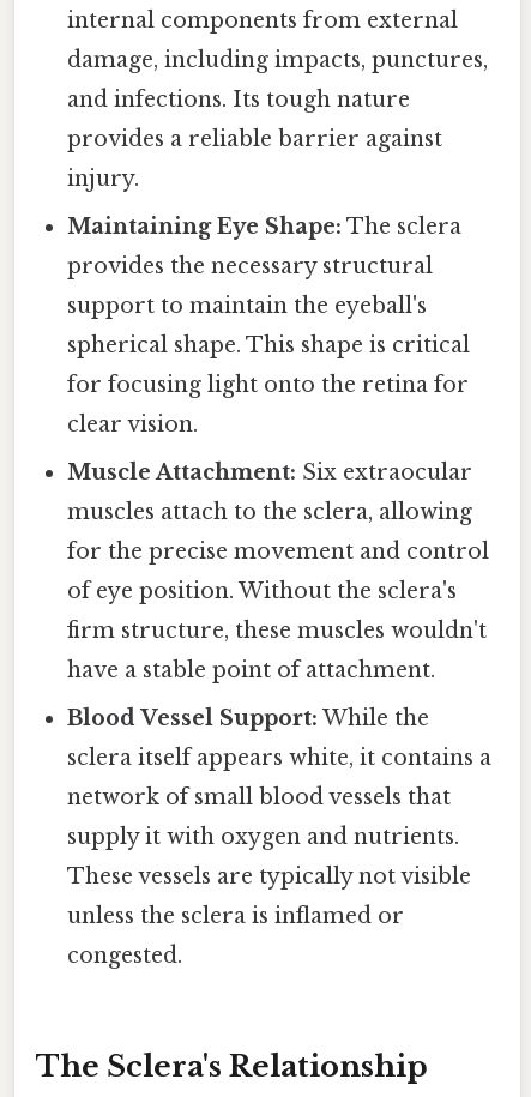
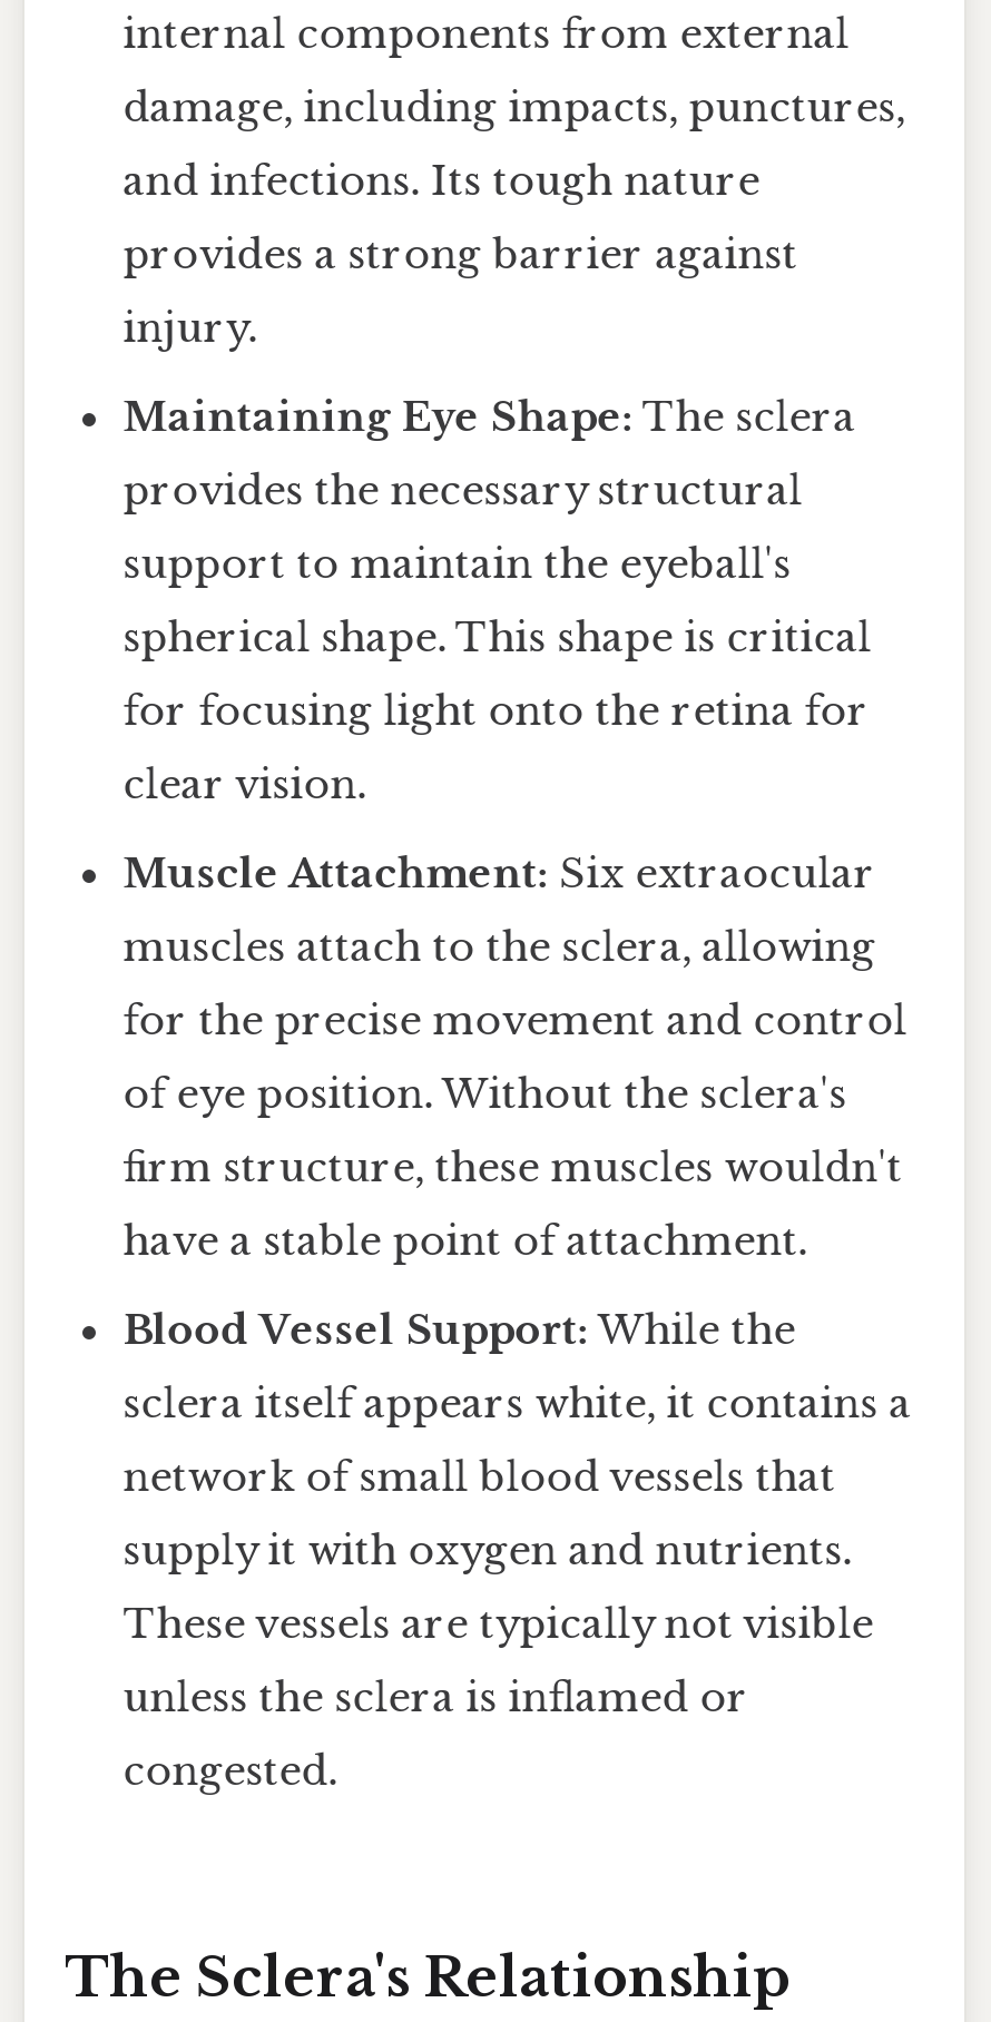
[67,126,443,153] provides a reliable barrier against -> [123,231,798,280] provides a strong barrier against

